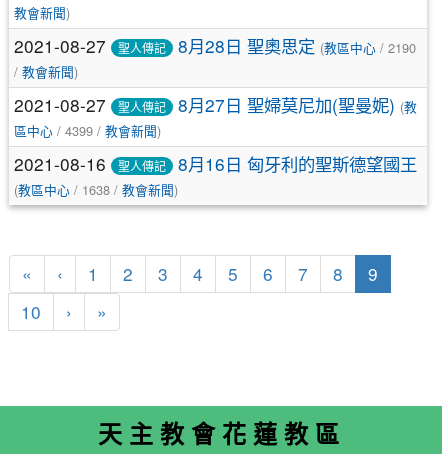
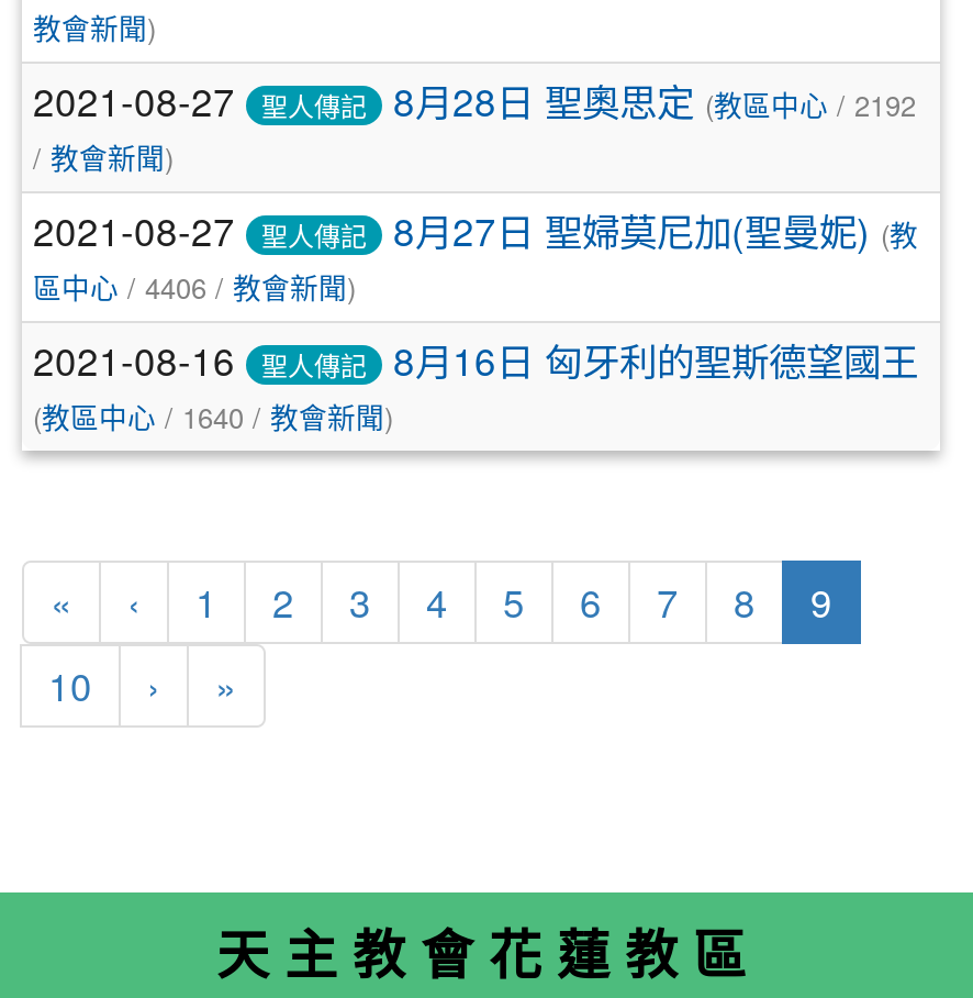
[14,33,416,58] 2021-08-27 聖人傳記 8月28日 聖奧思定 (教區中心/ 2190 -> [33,73,916,127] 2021-08-27 聖人傳記 8月28日 聖奧思定 (教區中心/ 2192
[14,121,161,140] 區中心/ 4399 /教會新聞) -> [33,266,356,308] 區中心/ 4406 /教會新聞)
[14,180,178,199] (教區中心/ 1638 /教會新聞) -> [33,396,393,437] (教區中心/ 1640 /教會新聞)

